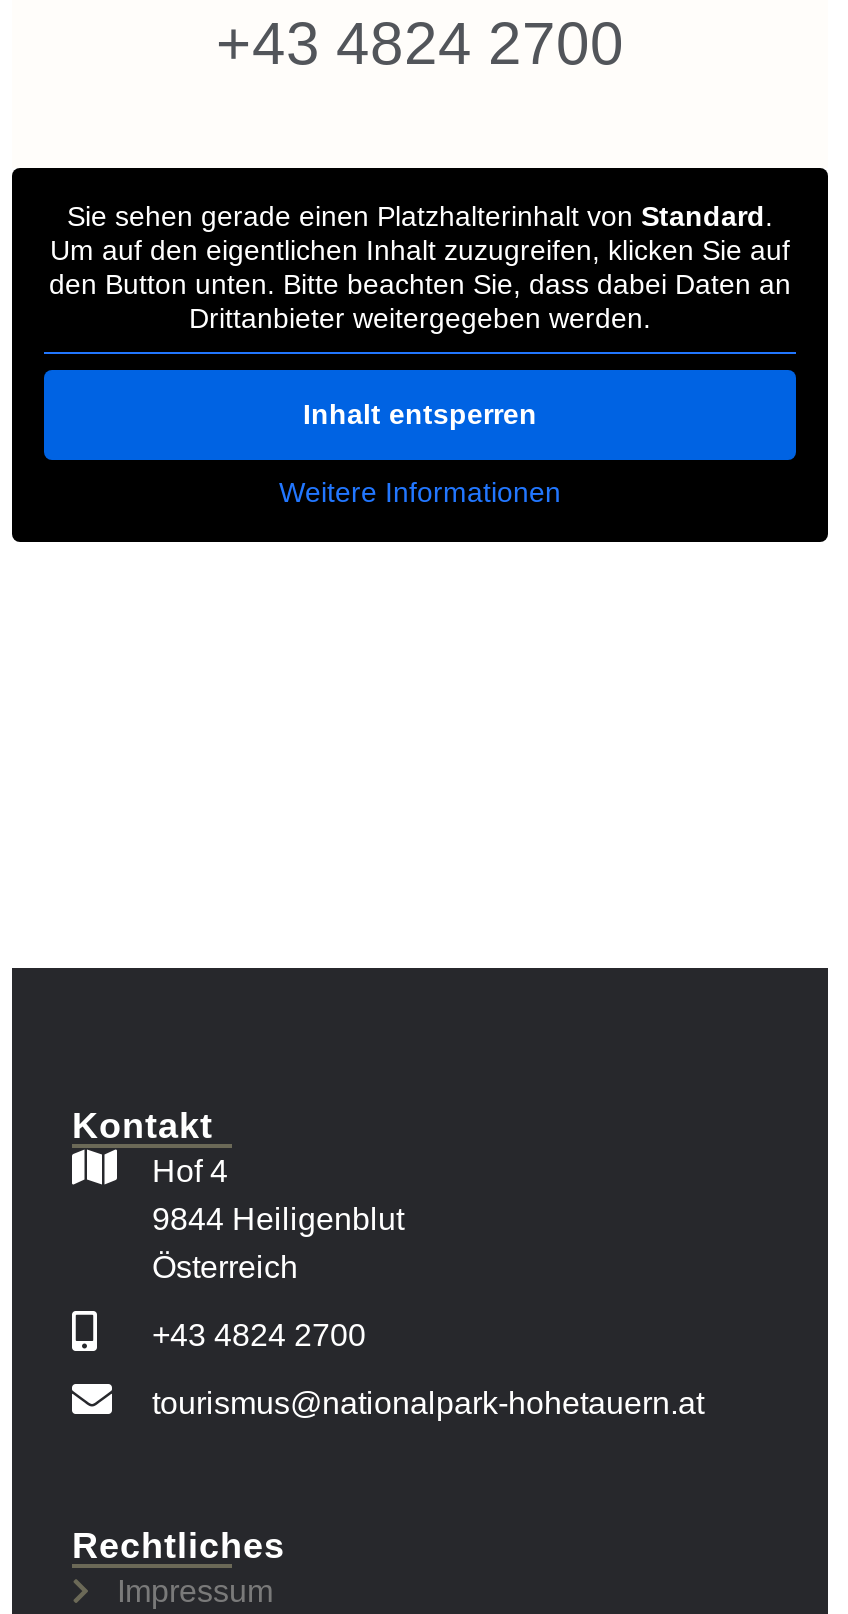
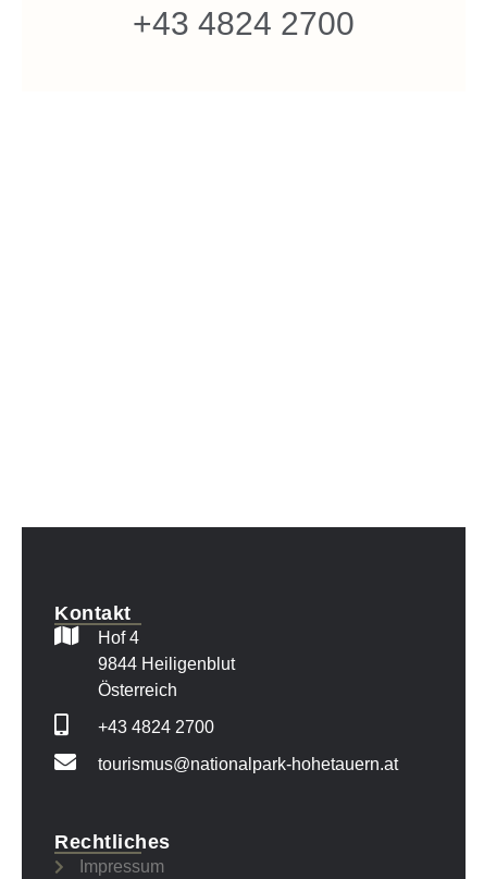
[10,166,830,544] [image] | Sie sehen gerade einen Platzhalterinhalt von Standard. | Um auf den eigentlichen Inhalt zuzugreifen, klicken Sie auf | den Button unten. Bitte beachten Sie, dass dabei Daten an | Drittanbieter weitergegeben werden. | Inhalt entsperren | Weitere Informationen -> none

